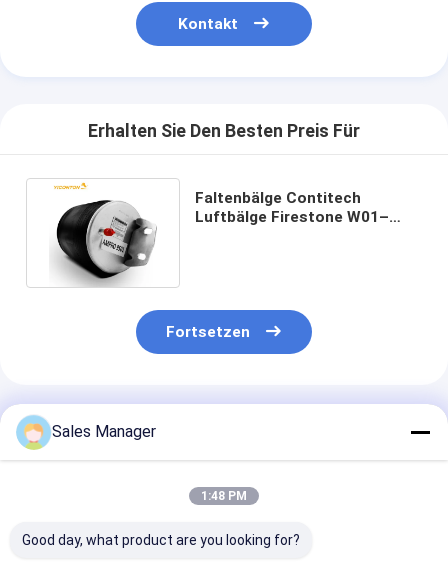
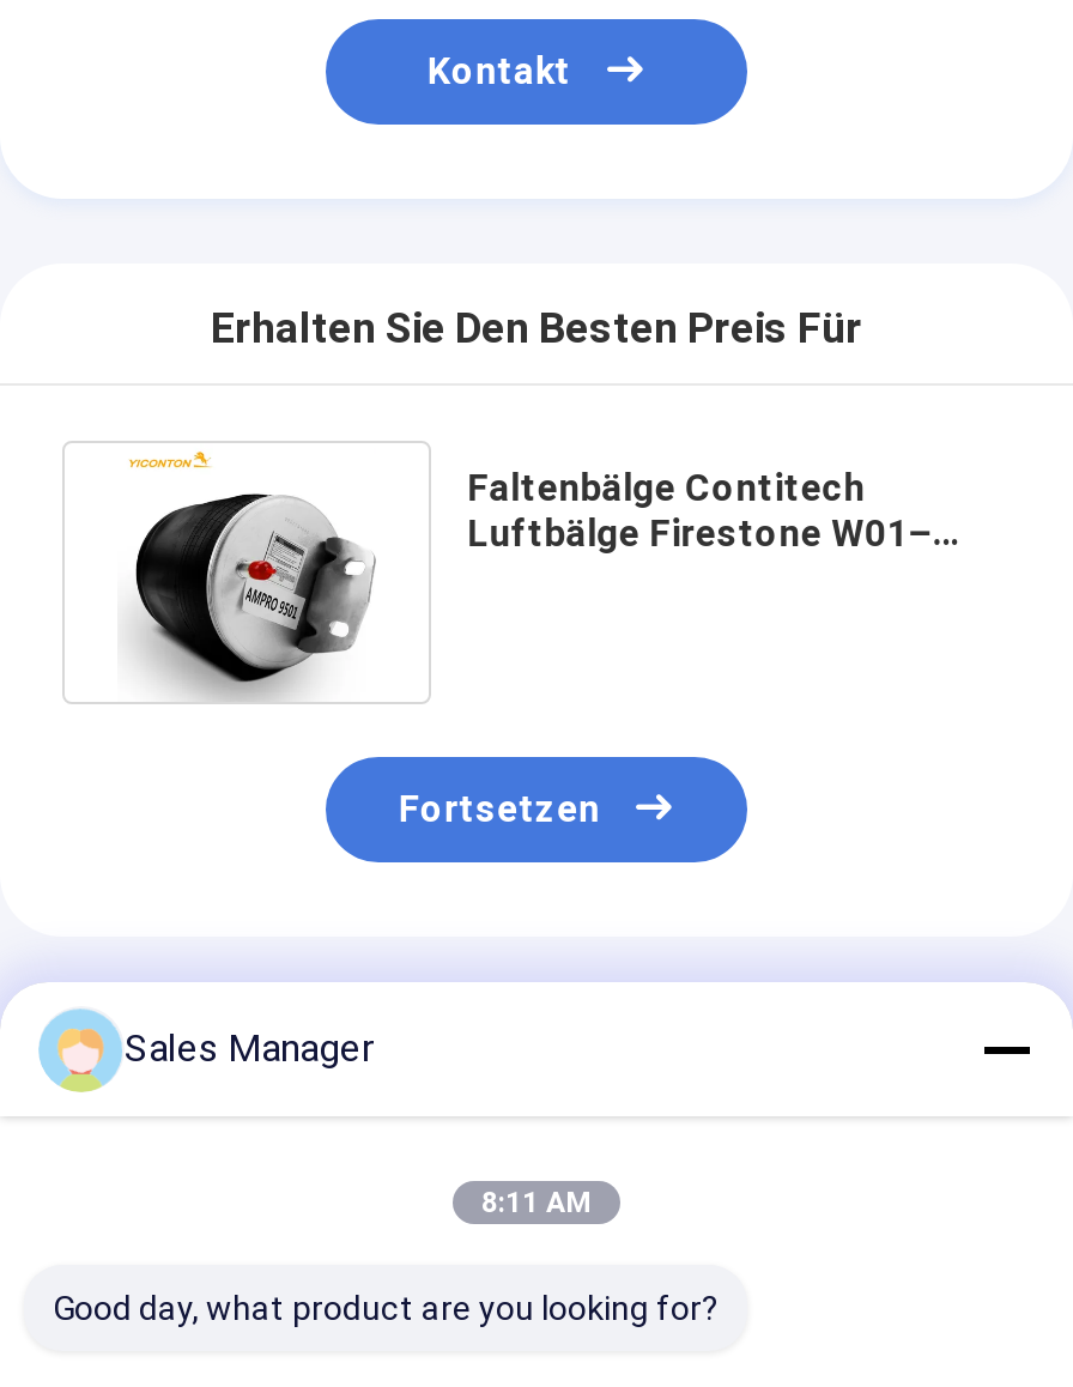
[201,489,247,503] 1:48 PM -> [481,1186,592,1219] 8:11 AM

